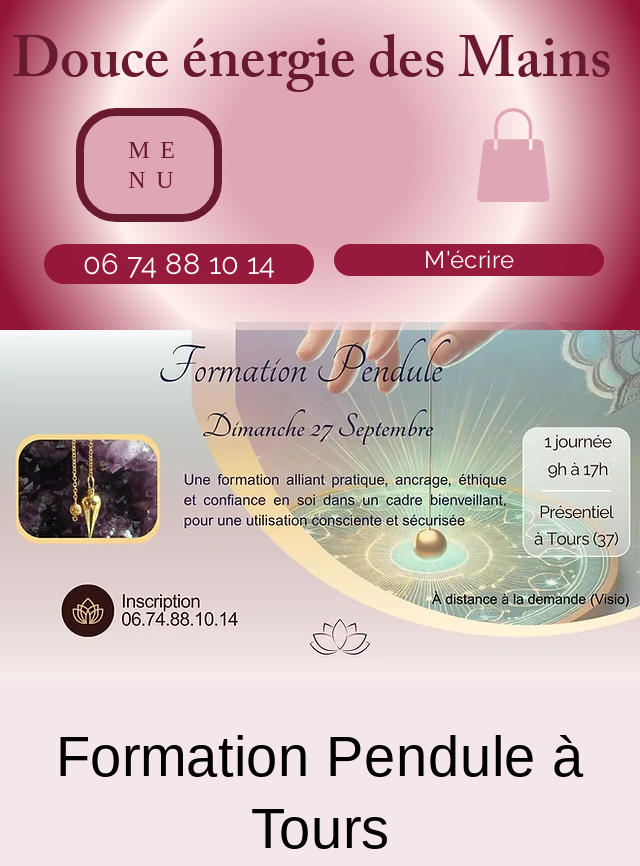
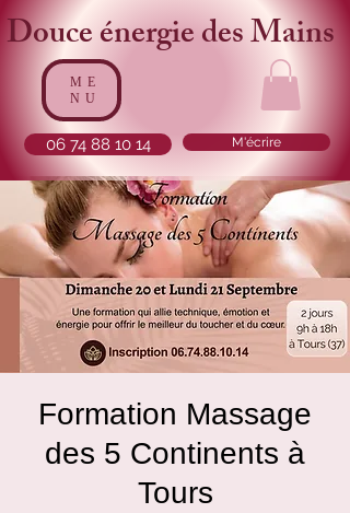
[6,324,634,638] [image] -> [3,176,347,373] [image]
[56,725,584,787] Formation Pendule à -> [38,397,312,470] Formation Massage | des 5 Continents à

